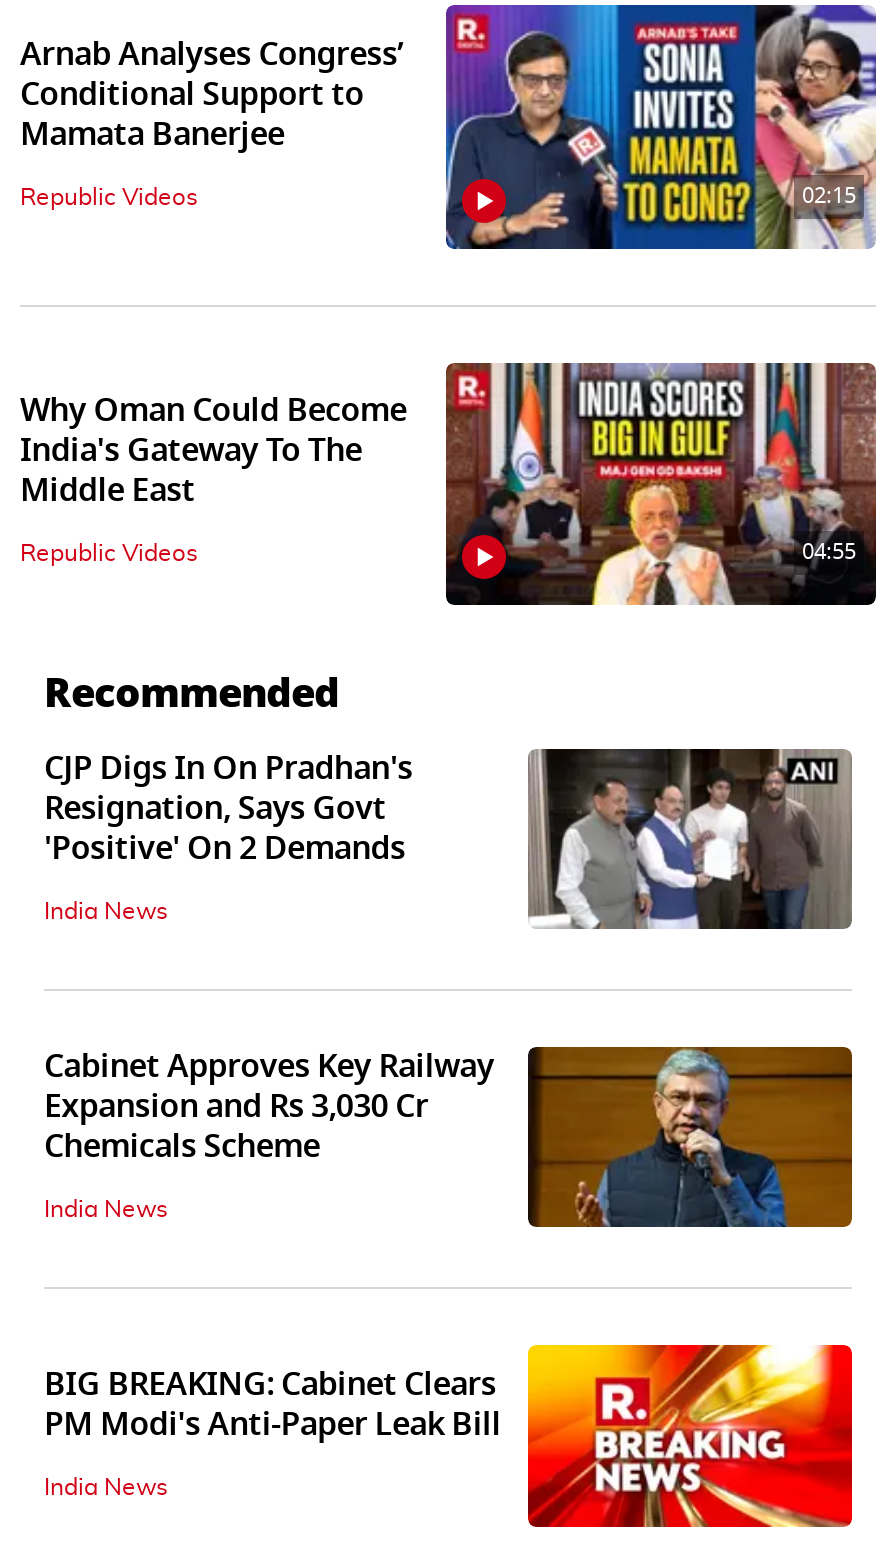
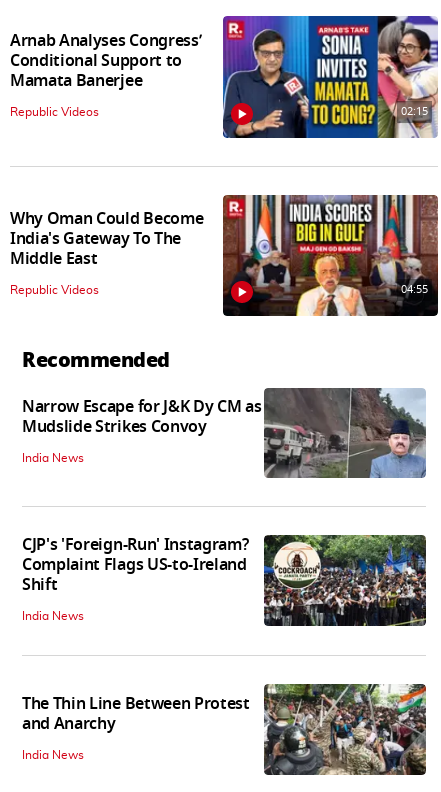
[44,745,413,873] CJP Digs In On Pradhan's | Resignation, Says Govt | 'Positive' On 2 Demands -> [22,395,261,439] Narrow Escape for J&K Dy CM as | Mudslide Strikes Convoy
[530,747,852,933] [image] -> [264,387,426,479] [image]
[44,1043,852,1229] [image] | Cabinet Approves Key Railway | Expansion and Rs 3,030 Cr | Chemicals Scheme -> [22,533,427,627] [image] | CJP's 'Foreign-Run' Instagram? | Complaint Flags US-to-Ireland | Shift
[44,1343,854,1529] [image] | BIG BREAKING: Cabinet Clears | PM Modi's Anti-Paper Leak Bill -> [22,683,427,776] [image] | The Thin Line Between Protest | and Anarchy

